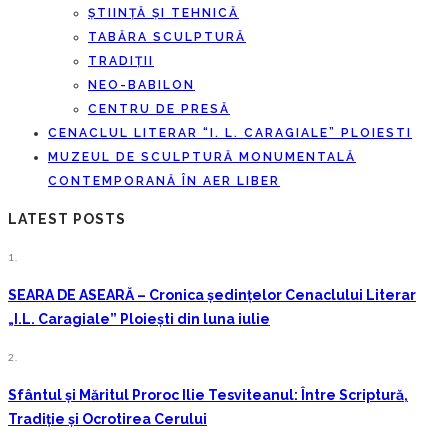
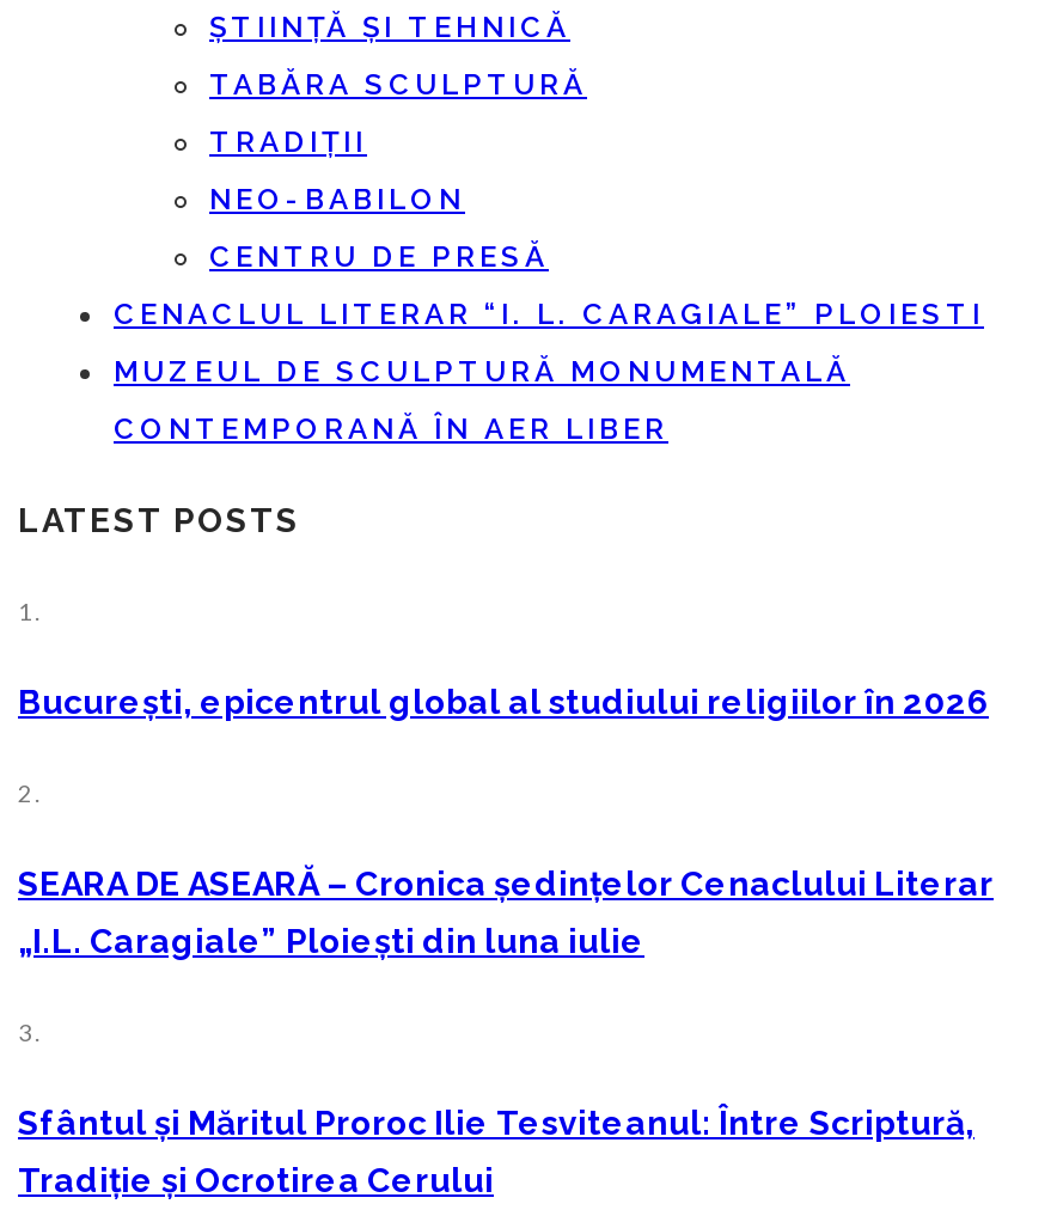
none -> [18,683,989,807] București, epicentrul global al studiului religiilor în 2026 | 2.
[8,351,18,363] 2. -> [18,1018,42,1046] 3.

